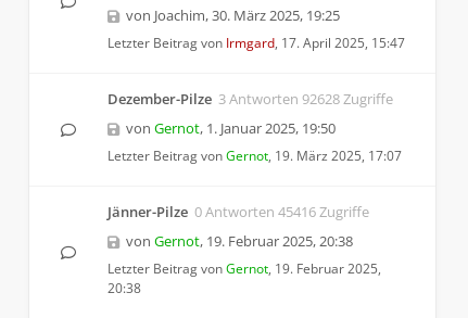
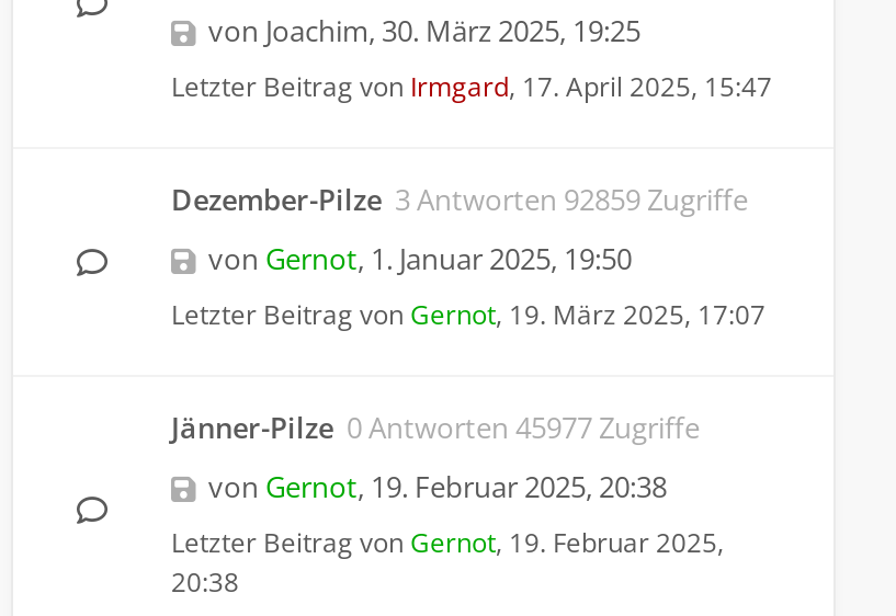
[107,89,393,109] Dezember-Pilze 3 Antworten 92628 Zugriffe -> [171,180,748,219] Dezember-Pilze 3 Antworten 92859 Zugriffe
[107,202,369,221] Jänner-Pilze 0 Antworten 45416 Zugriffe -> [171,408,700,447] Jänner-Pilze 0 Antworten 45977 Zugriffe

